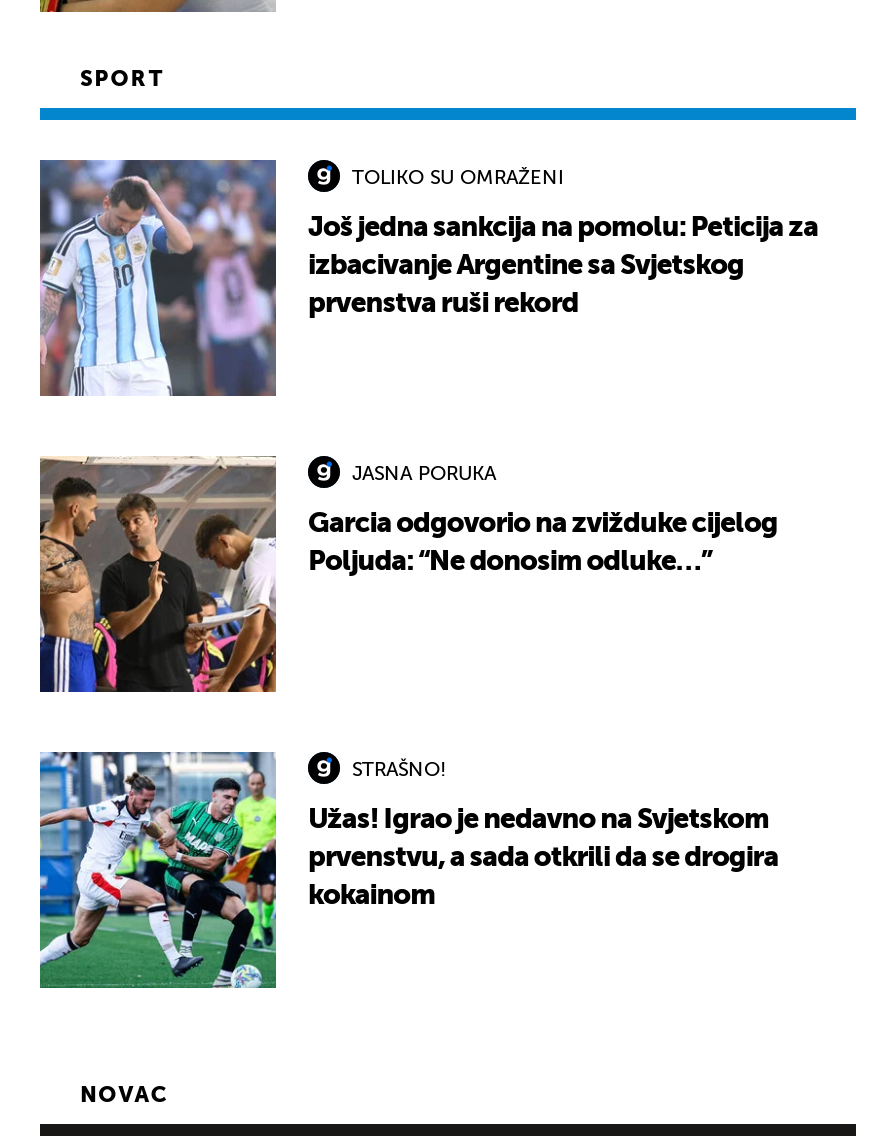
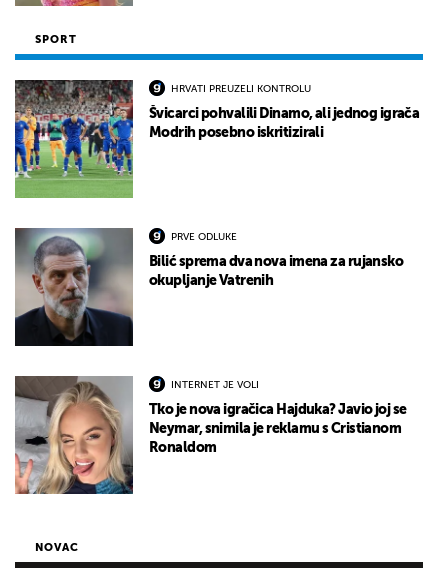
[38,158,818,398] [image] | Još jedna sankcija na pomolu: Peticija za | izbacivanje Argentine sa Svjetskog | prvenstva ruši rekord -> [14,79,419,199] [image] | Švicarci pohvalili Dinamo, ali jednog igrača | Modrih posebno iskritizirali
[352,168,564,188] TOLIKO SU OMRAŽENI -> [171,84,311,94] HRVATI PREUZELI KONTROLU
[40,456,778,694] [image] | Garcia odgovorio na zvižduke cijelog | Poljuda: “Ne donosim odluke…” -> [15,227,403,347] [image] | Bilić sprema dva nova imena za rujansko | okupljanje Vatrenih
[352,464,496,484] JASNA PORUKA -> [171,232,237,242] PRVE ODLUKE
[38,752,778,990] [image] | Užas! Igrao je nedavno na Svjetskom | prvenstvu, a sada otkrili da se drogira | kokainom -> [14,375,406,495] [image] | Tko je nova igračica Hajduka? Javio joj se | Neymar, snimila je reklamu s Cristianom | Ronaldom
[352,760,446,780] STRAŠNO! -> [171,380,259,390] INTERNET JE VOLI

